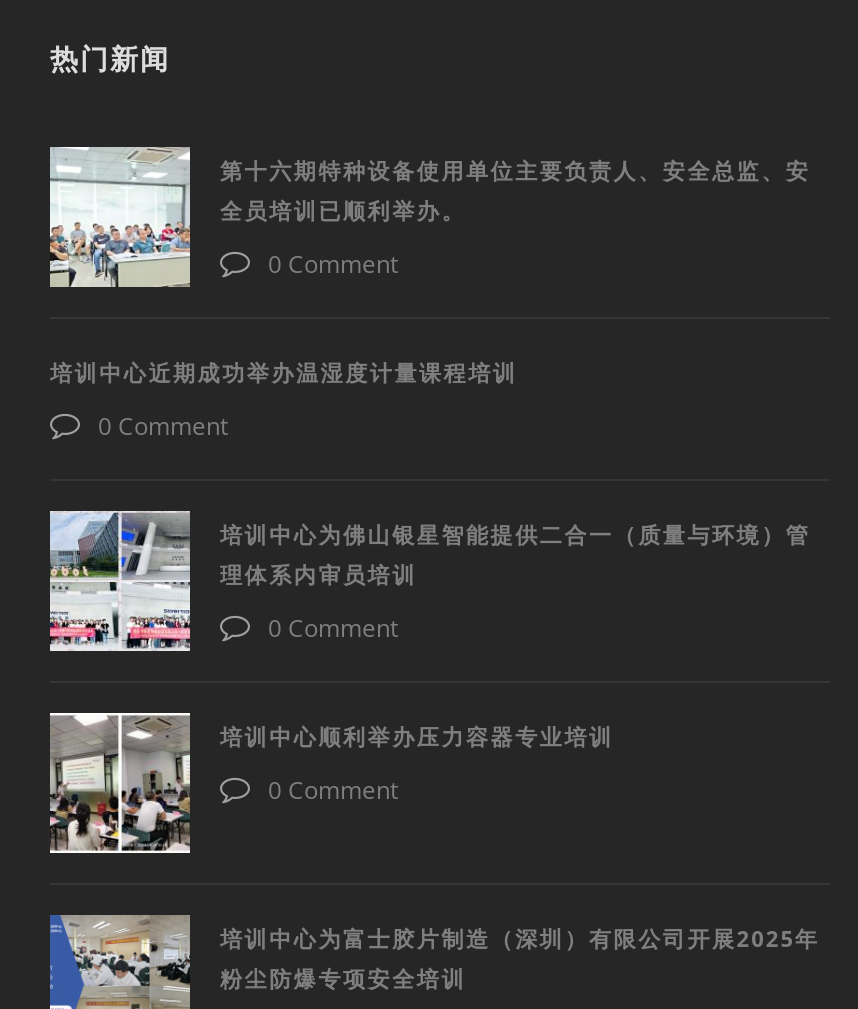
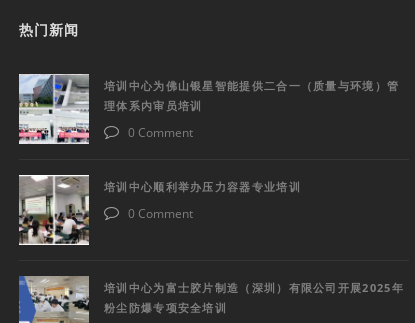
[48,149,810,442] [image] | 第十六期特种设备使用单位主要负责人、安全总监、安 | 全员培训已顺利举办。 | 0 Comment | 培训中心近期成功举办温湿度计量课程培训 | 0 Comment -> none

